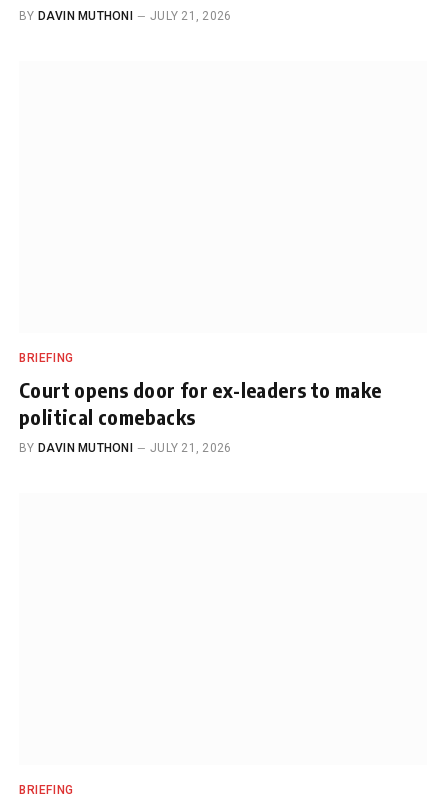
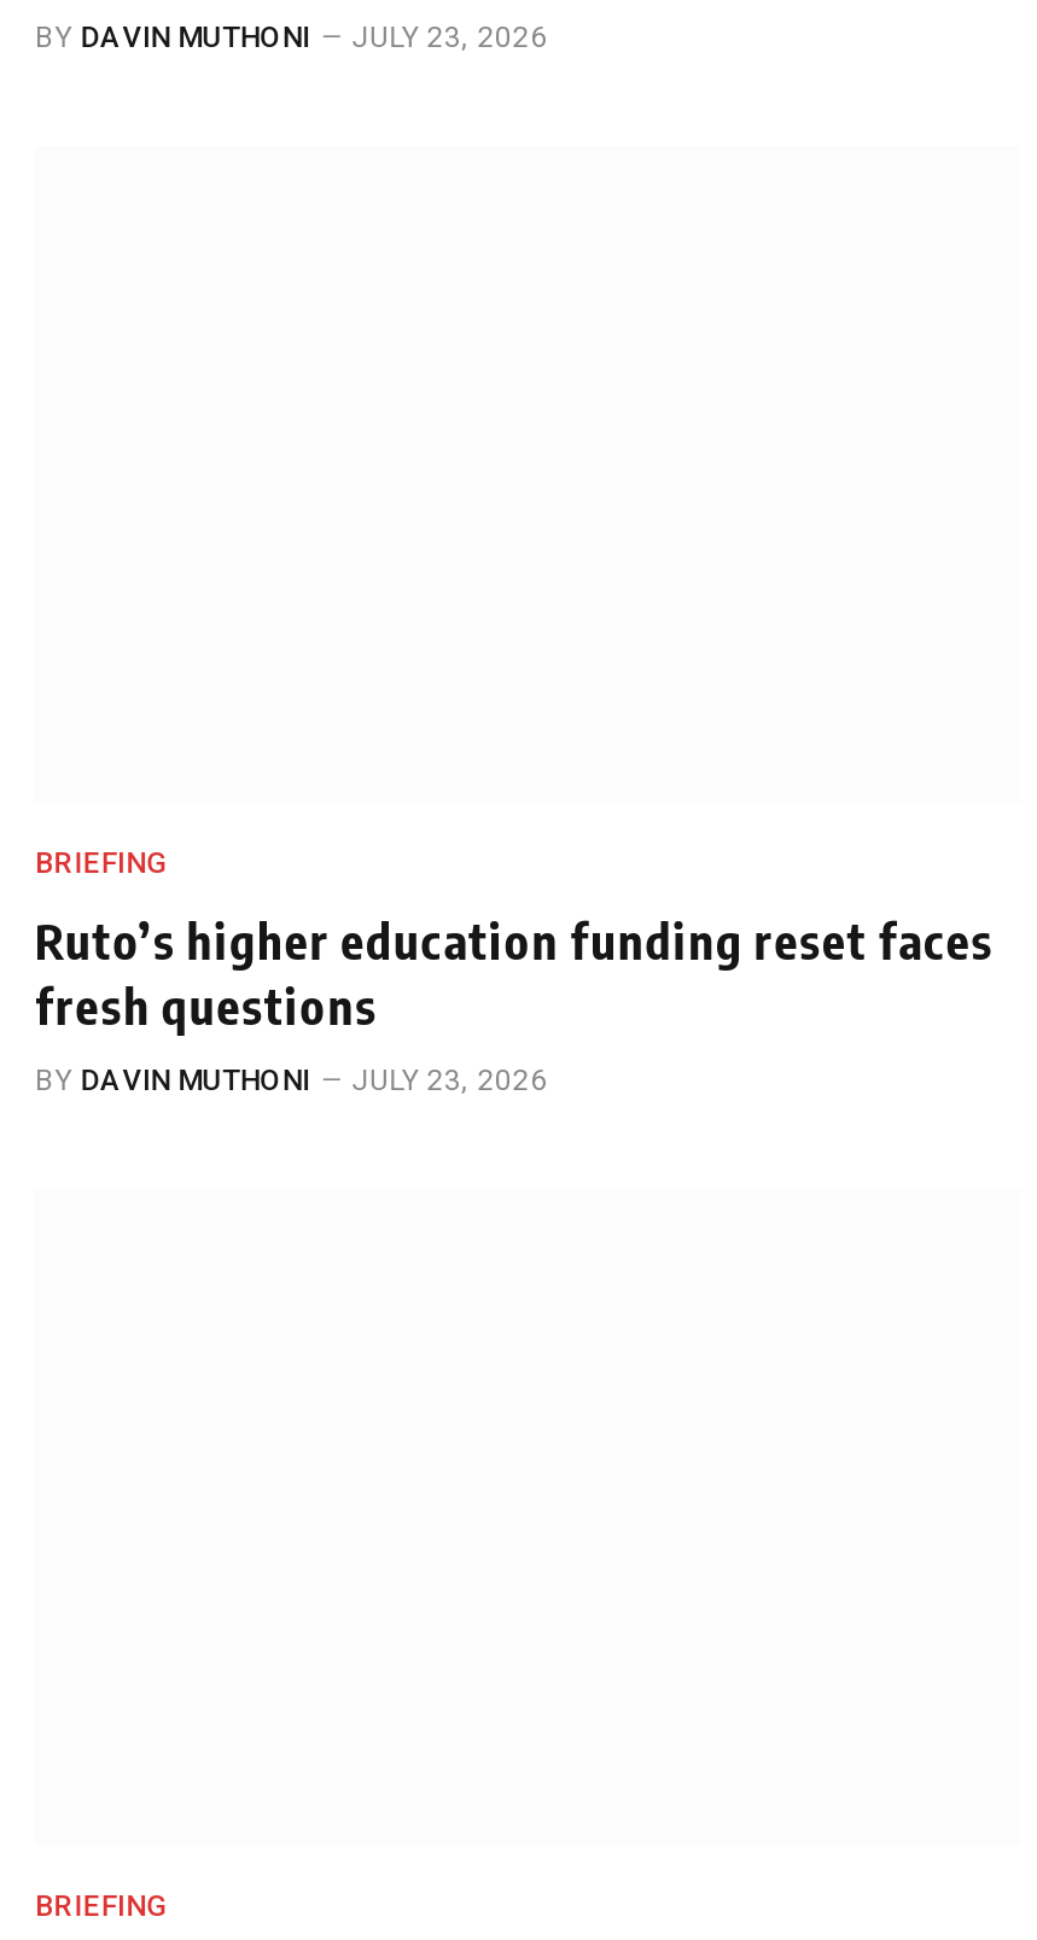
[19,9,231,23] BY DAVIN MUTHONI JULY 21, 2026 -> [35,22,547,56] BY DAVIN MUTHONI JULY 23, 2026
[19,377,382,429] Court opens door for ex-leaders to make | political comebacks -> [35,910,994,1036] Ruto’s higher education funding reset faces | fresh questions
[19,441,231,455] BY DAVIN MUTHONI JULY 21, 2026 -> [35,1065,547,1099] BY DAVIN MUTHONI JULY 23, 2026

